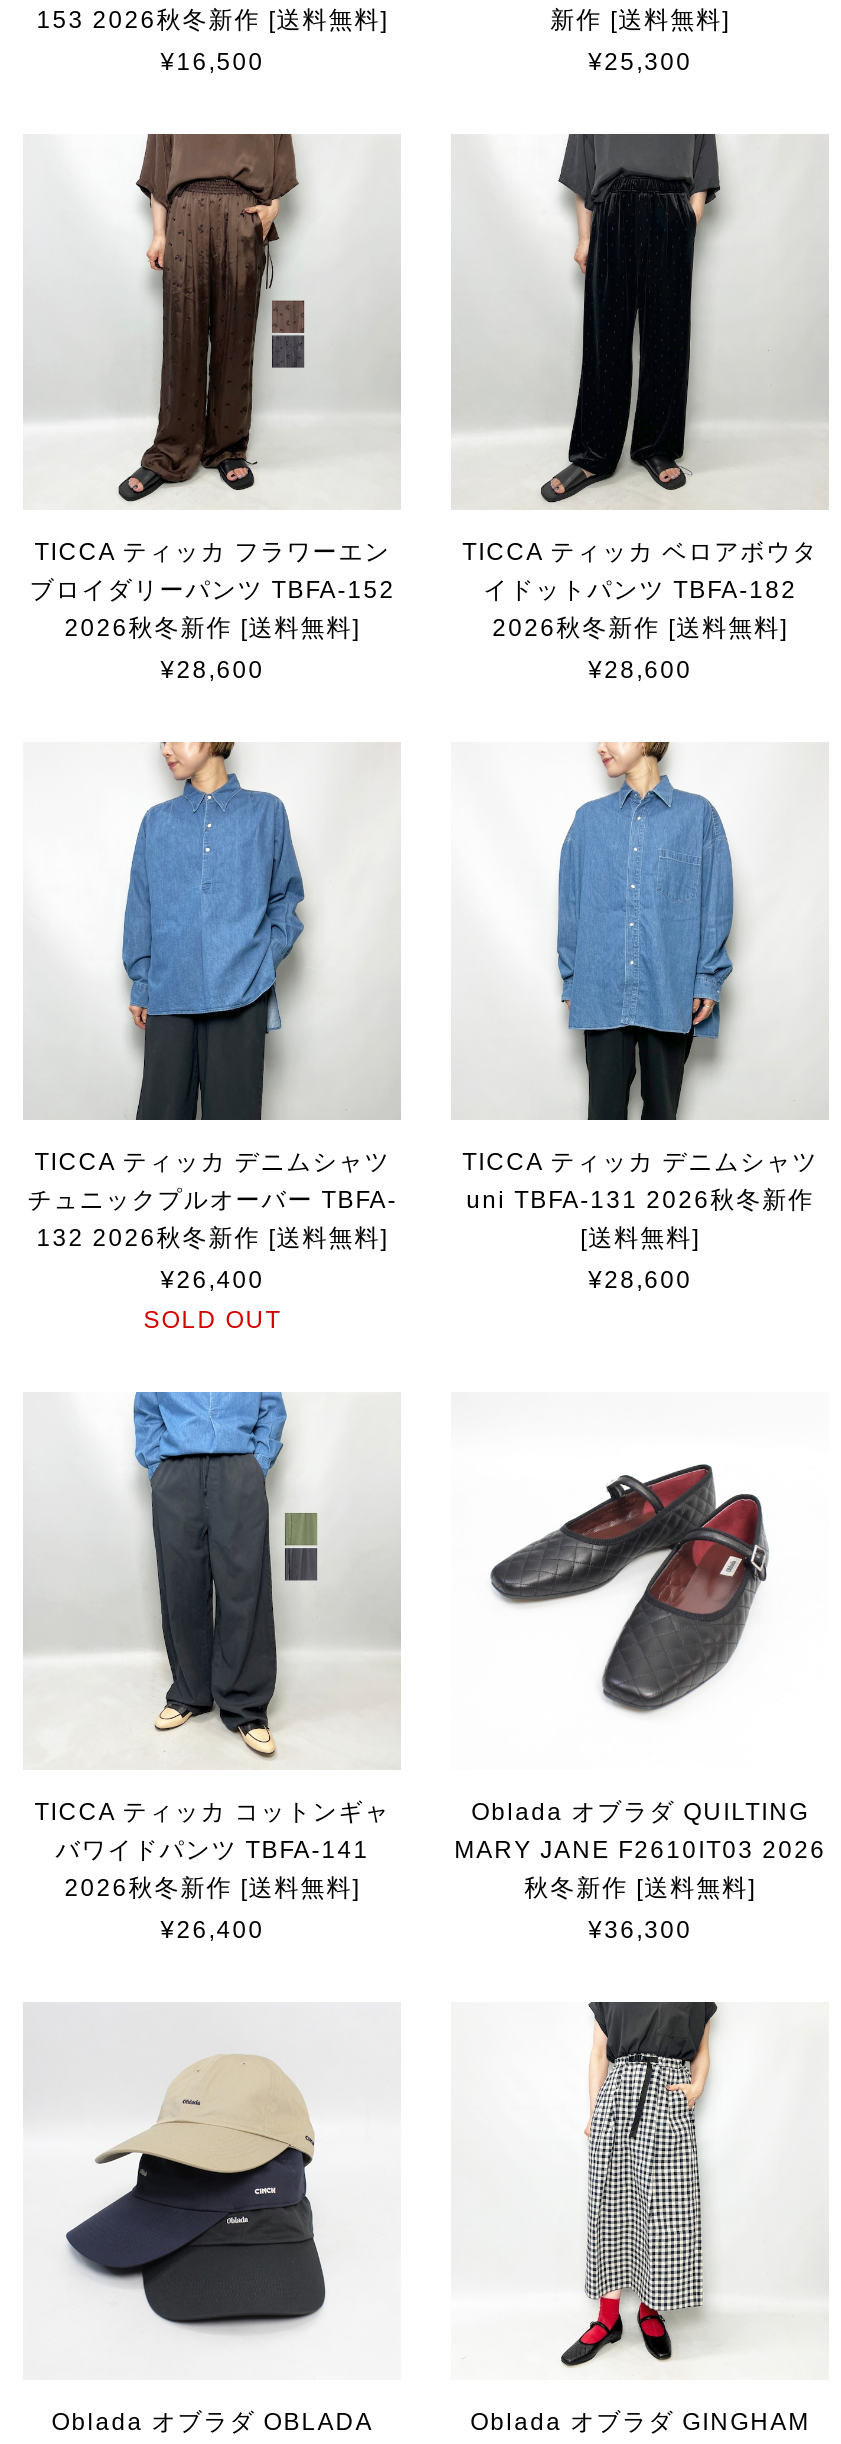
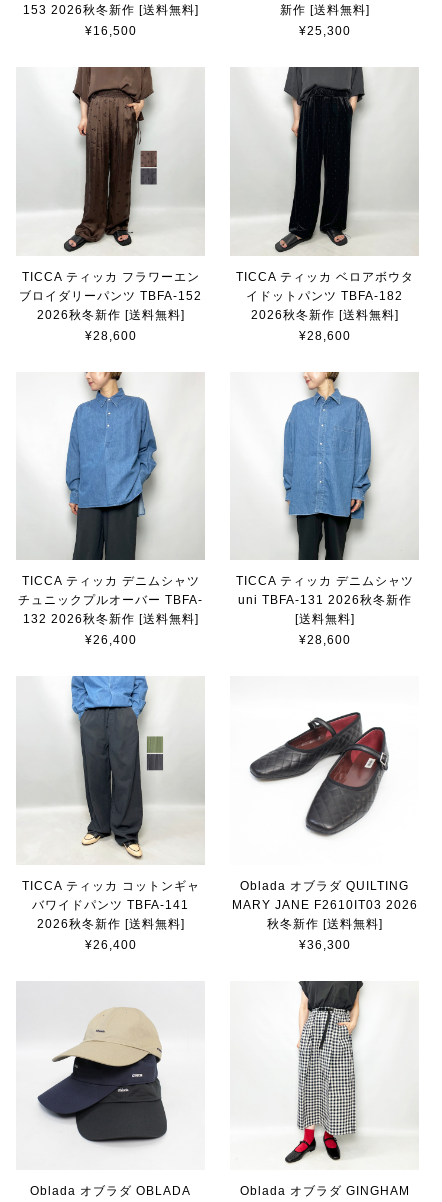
[143,1307,281,1335] SOLD OUT -> none

